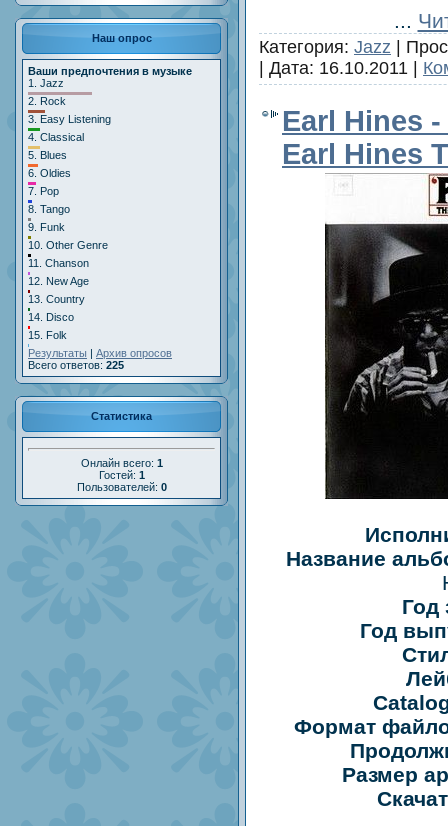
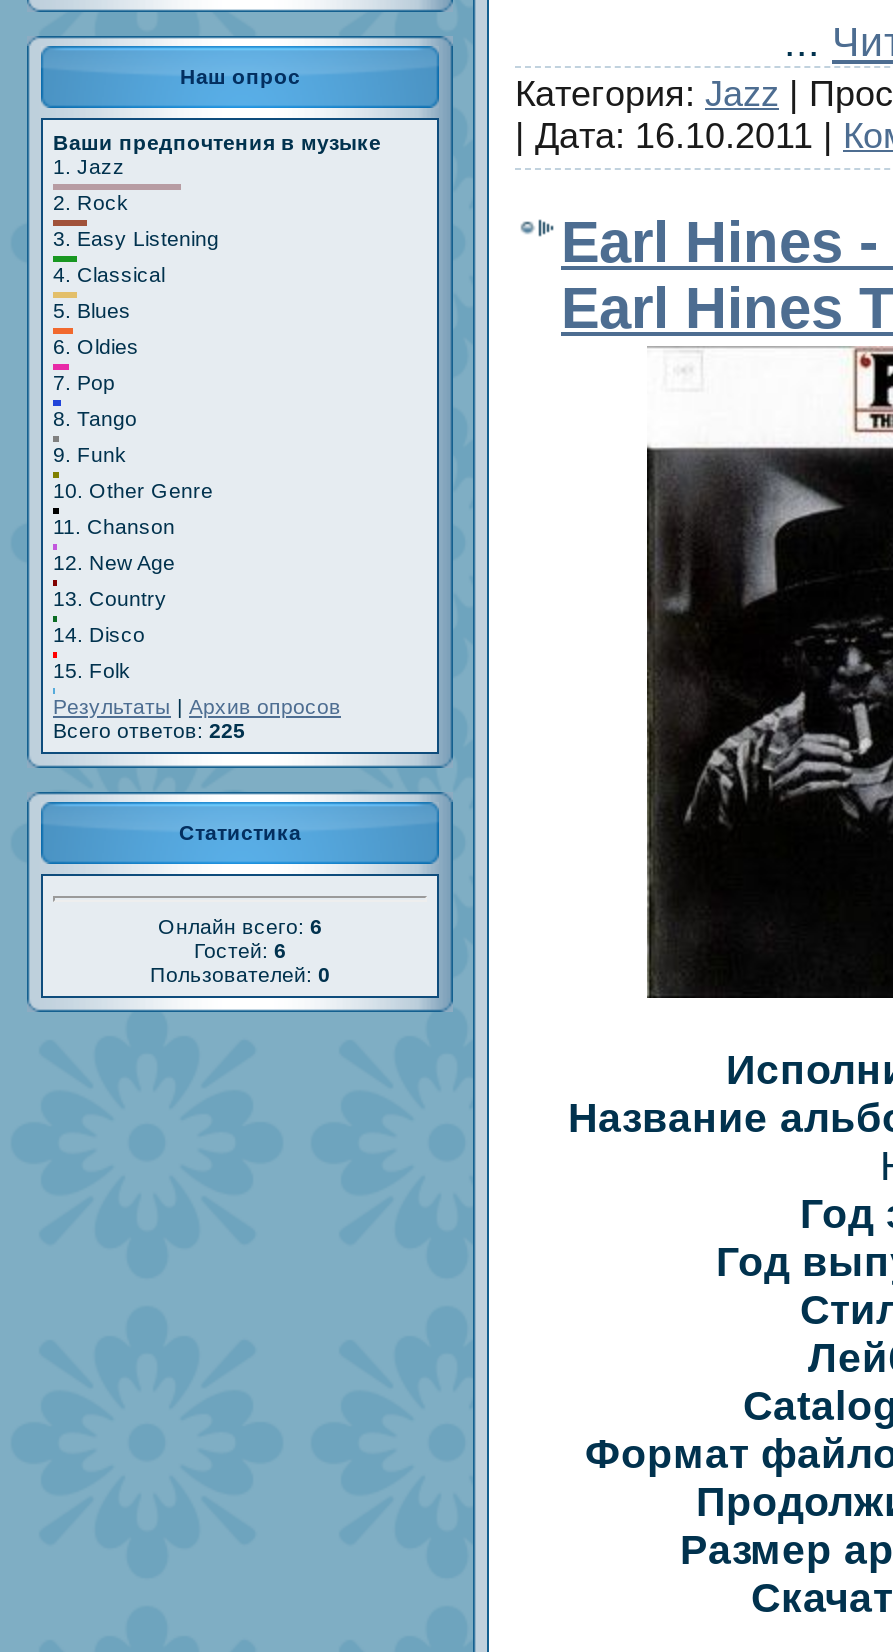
[80,457,162,469] Онлайн всего: 1 -> [158,913,322,937] Онлайн всего: 6
[98,469,144,481] Гостей: 1 -> [194,937,286,961] Гостей: 6

